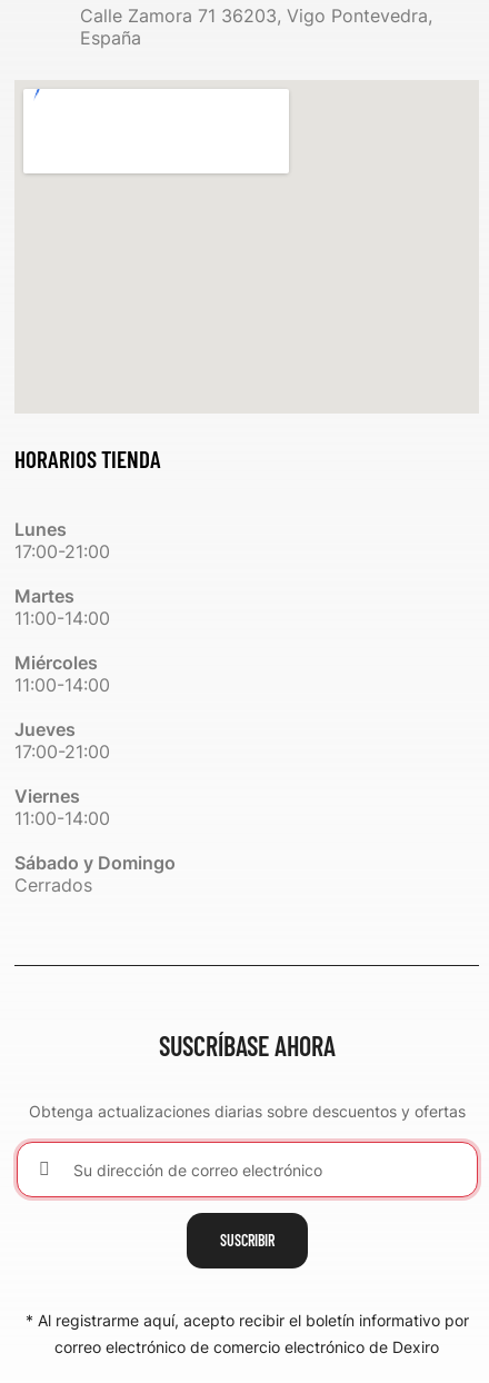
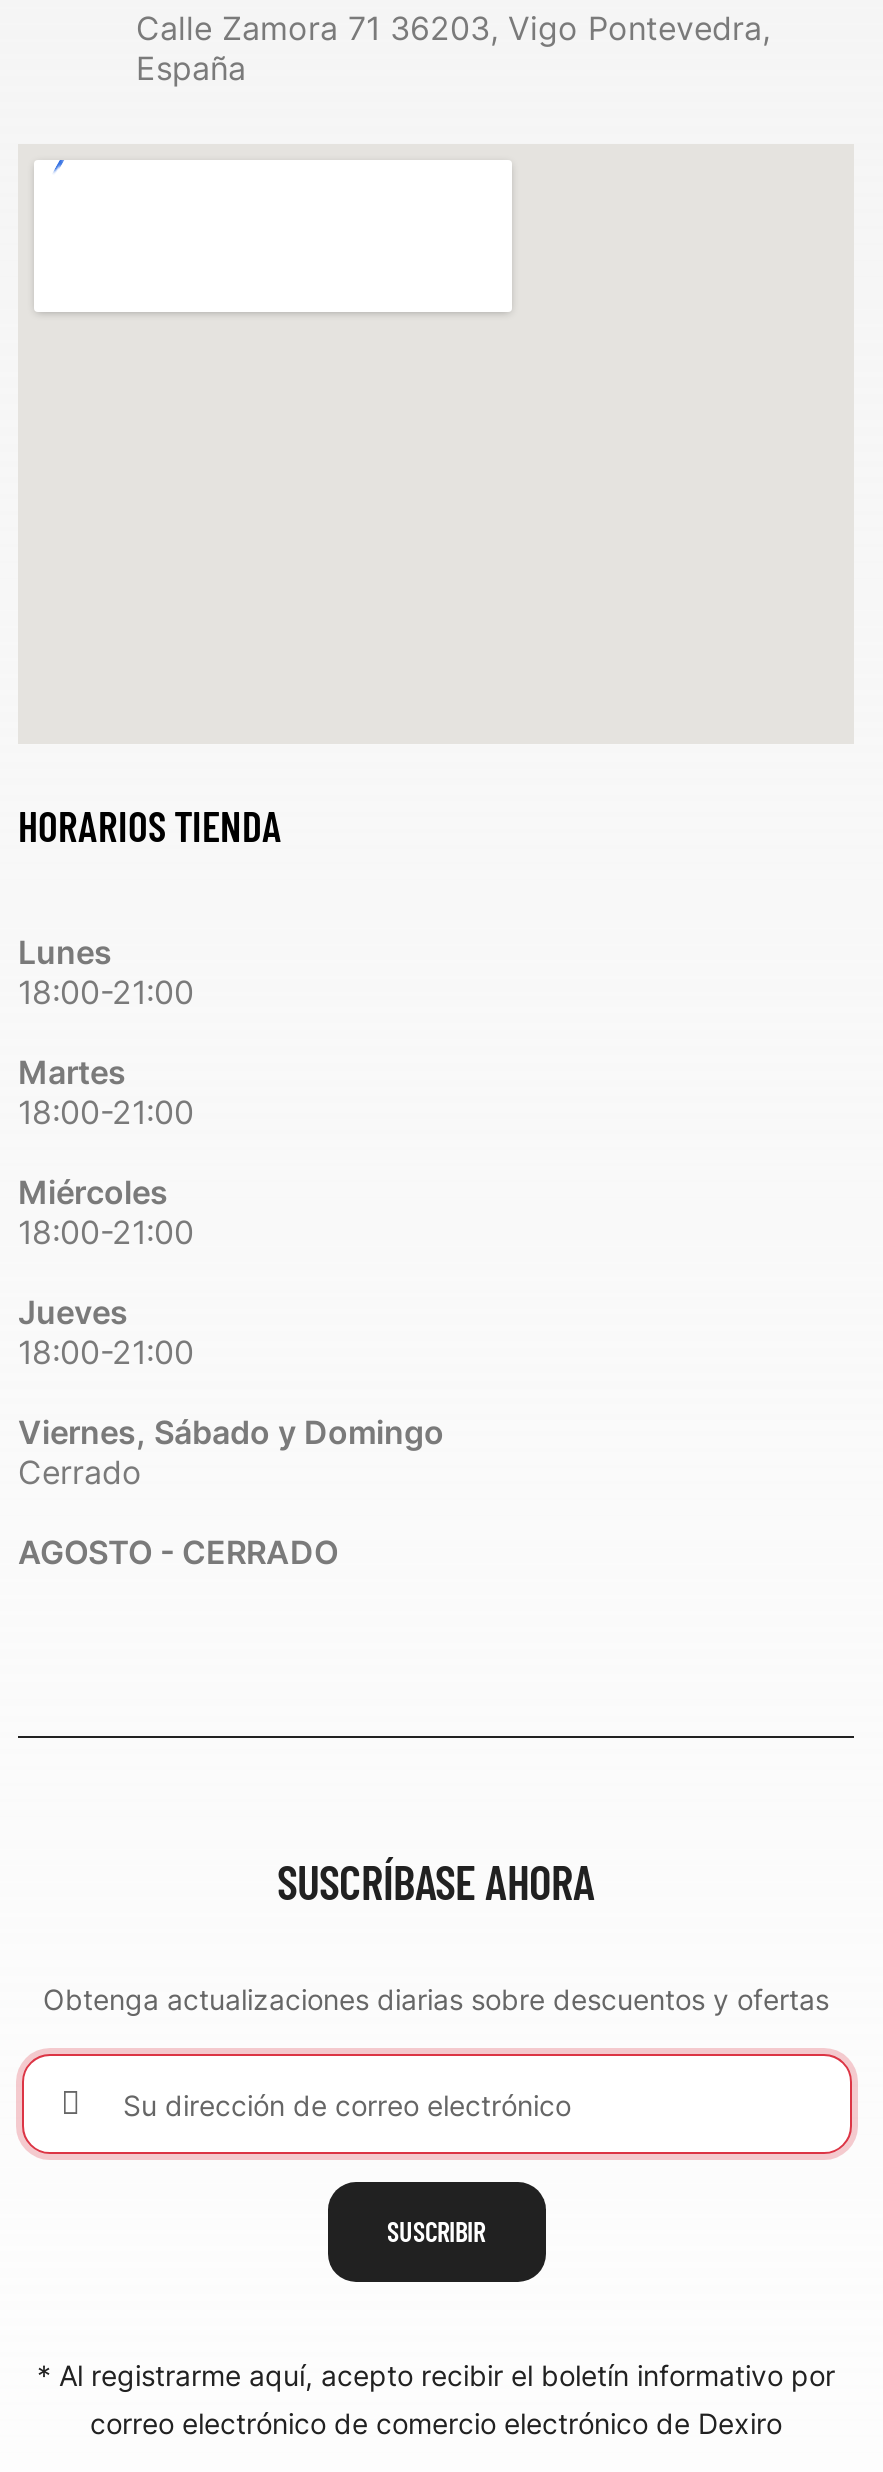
[14,540,110,563] 17:00-21:00 -> [18,972,194,1012] 18:00-21:00
[14,607,110,629] 11:00-14:00 -> [18,1092,194,1132] 18:00-21:00
[14,674,110,696] 11:00-14:00 -> [18,1212,194,1252] 18:00-21:00
[14,740,110,763] 17:00-21:00 -> [18,1332,194,1372] 18:00-21:00
[14,785,110,829] Viernes | 11:00-14:00 -> [18,1412,444,1492] Viernes, Sábado y Domingo | Cerrado
[14,852,176,896] Sábado y Domingo | Cerrados -> [18,1532,338,1572] AGOSTO - CERRADO

